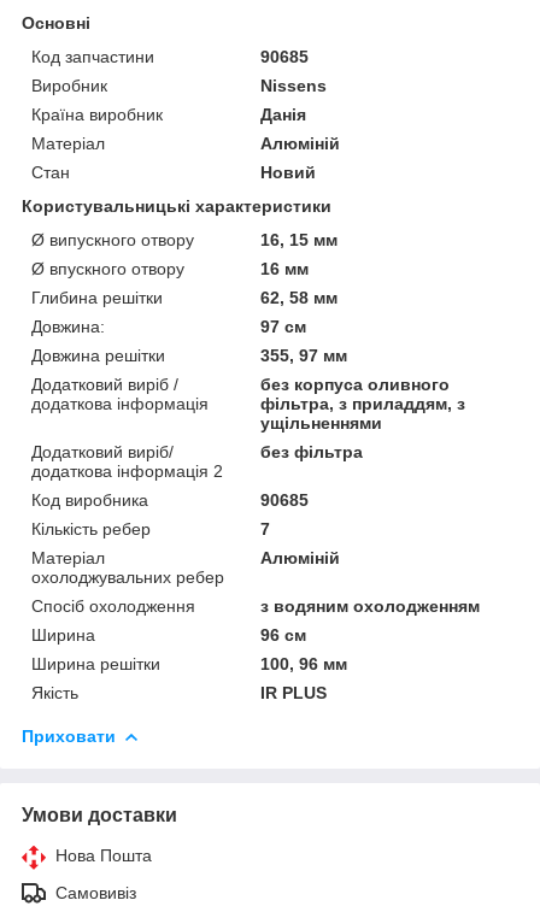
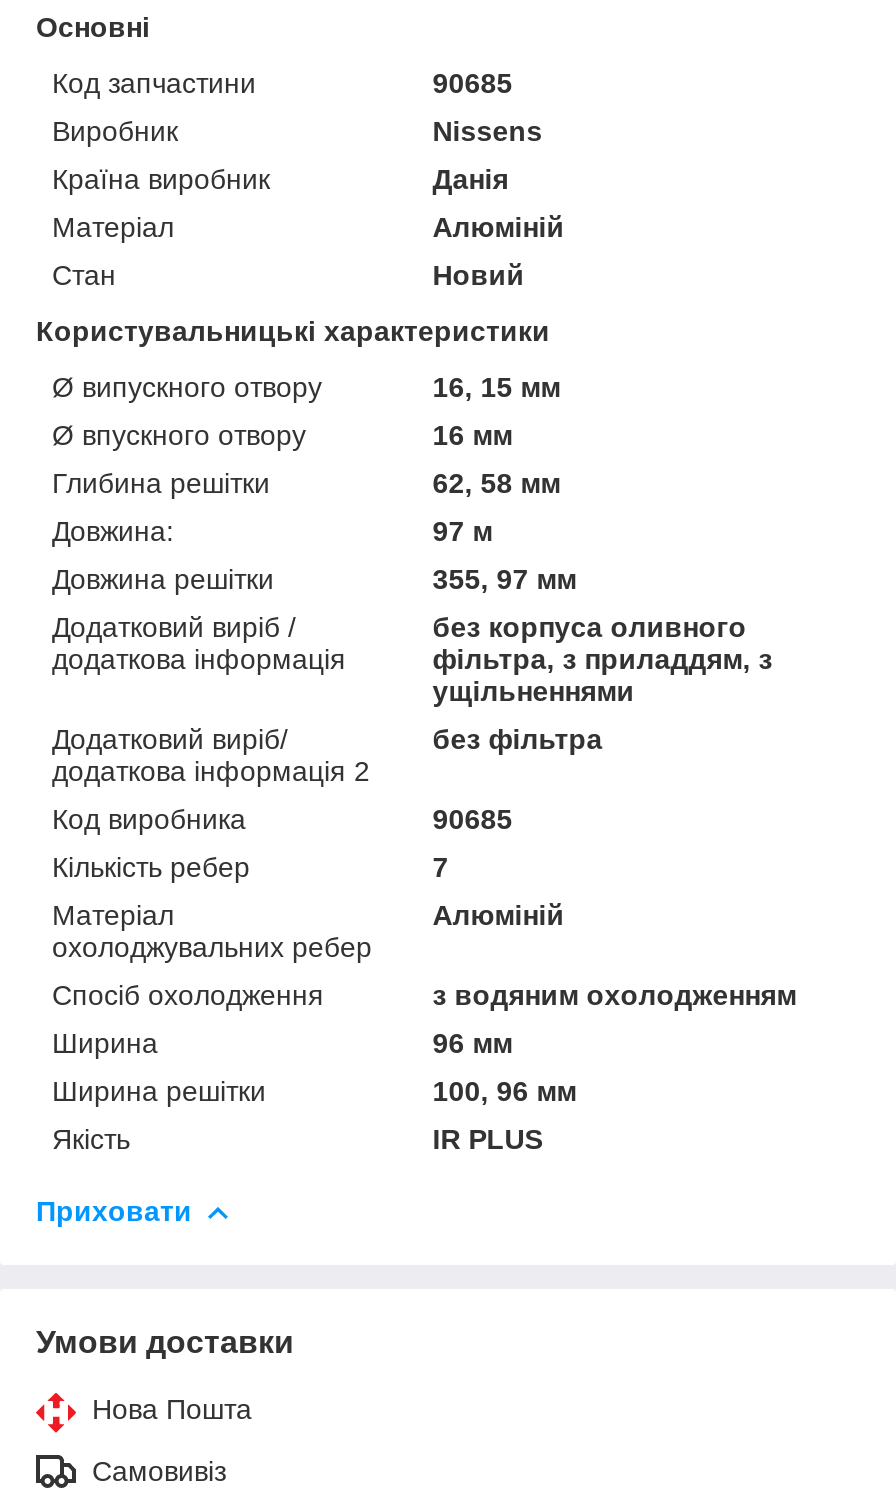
[261,317,306,336] 97 см -> [432,515,492,547] 97 м
[261,625,306,644] 96 см -> [432,1027,512,1059] 96 мм

